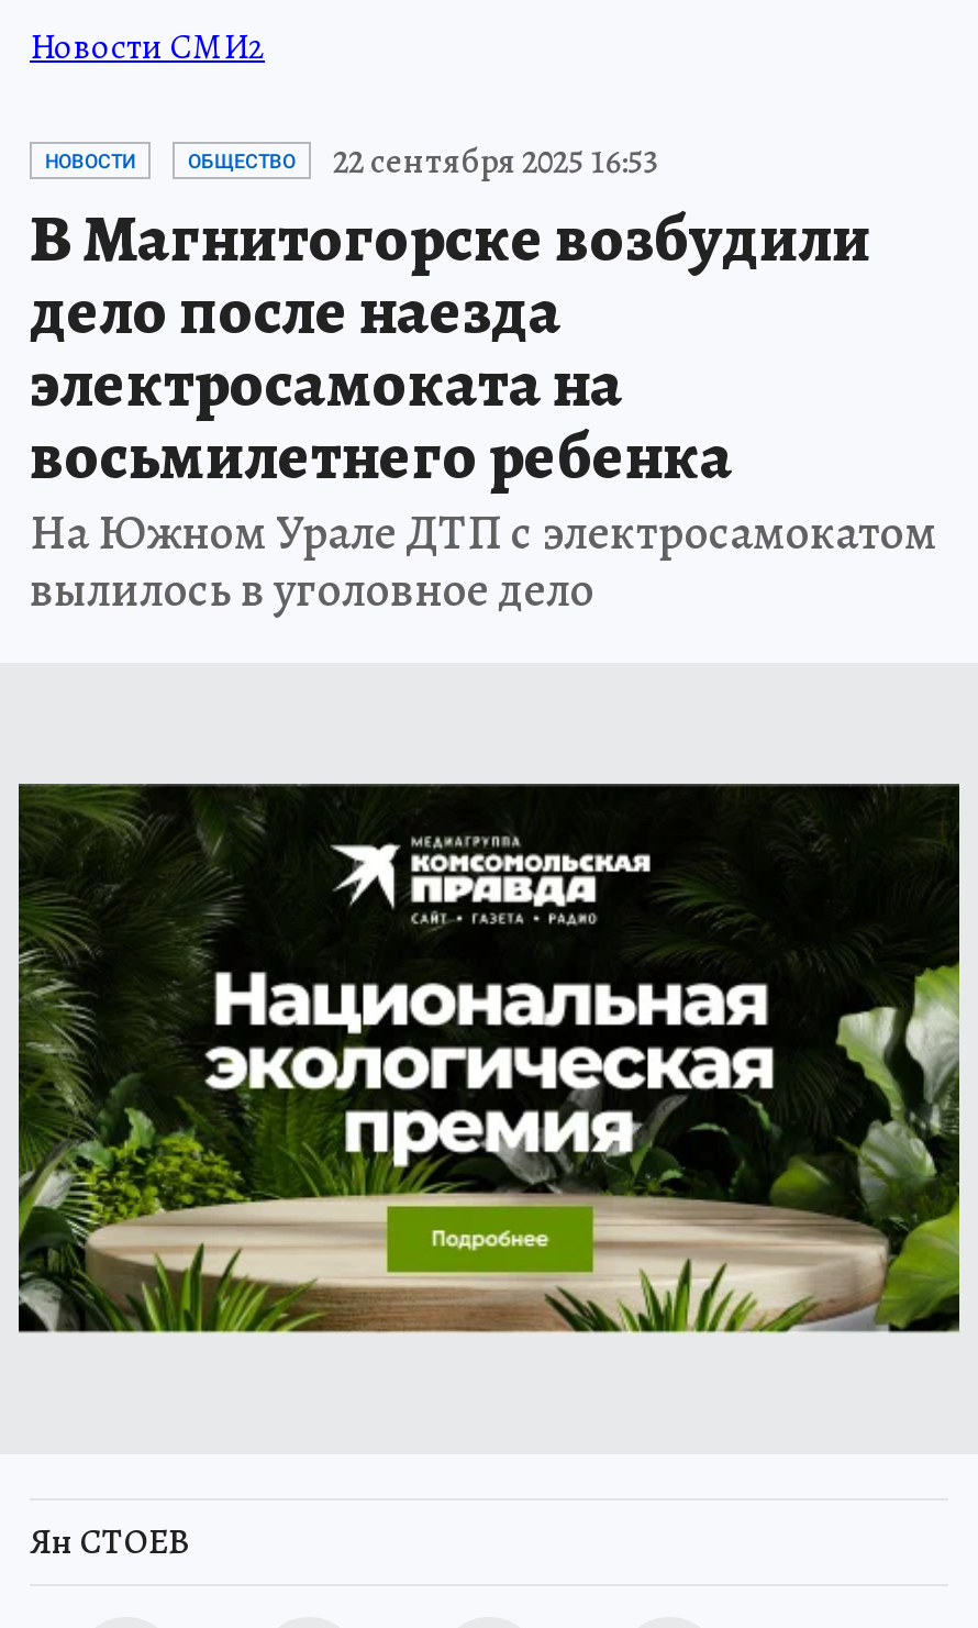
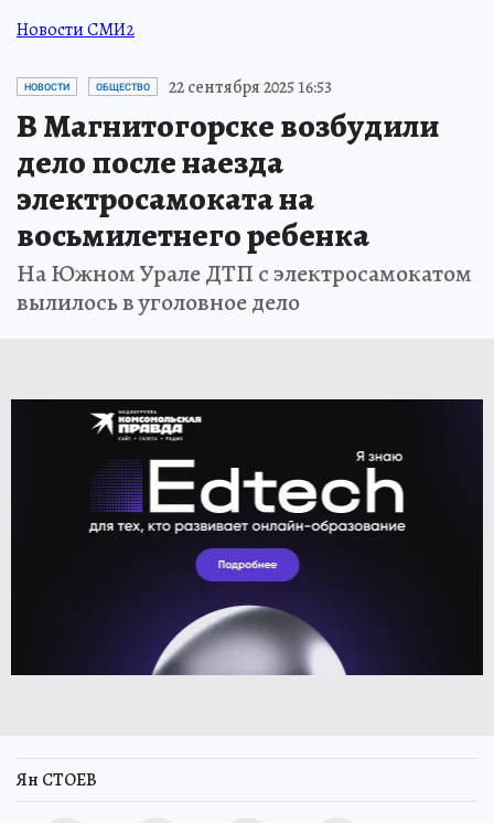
[16,784,962,1336] [image] -> [10,399,484,676] [image]

